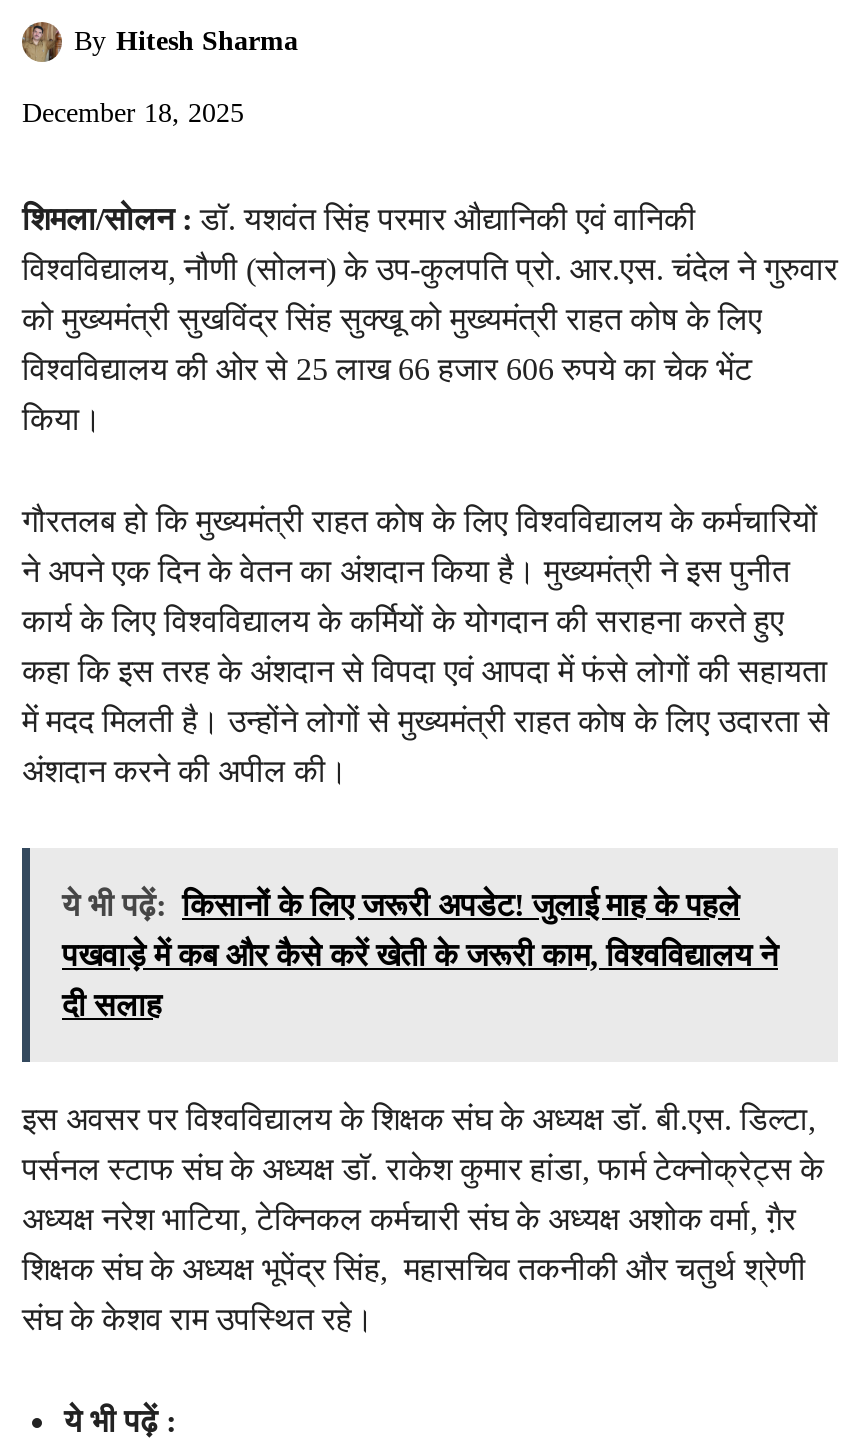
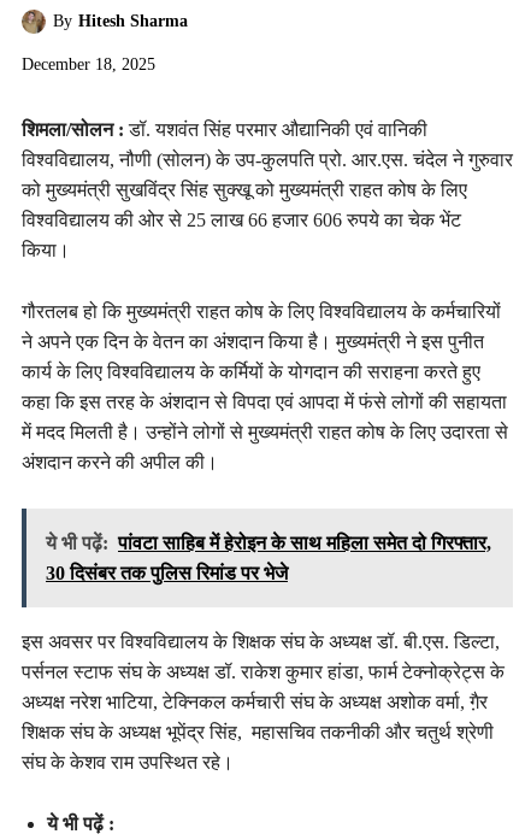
[62,889,778,1023] ये भी पढ़ें: किसानों के लिए जरूरी अपडेट! जुलाई माह के पहले | पखवाड़े में कब और कैसे करें खेती के जरूरी काम, विश्वविद्यालय ने | दी सलाह -> [46,533,491,584] ये भी पढ़ें: पांवटा साहिब में हेरोइन के साथ महिला समेत दो गिरफ्तार, | 30 दिसंबर तक पुलिस रिमांड पर भेजे

